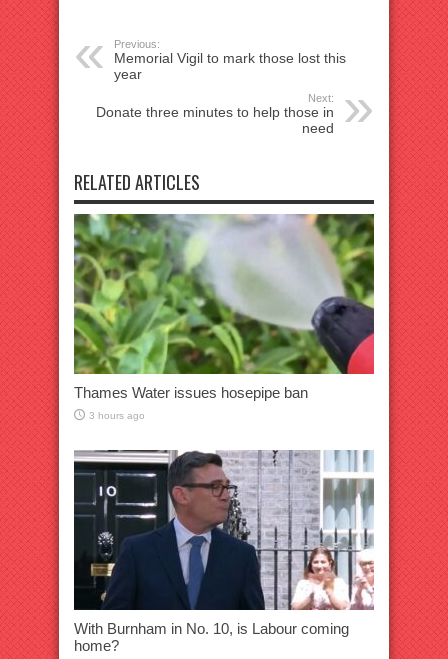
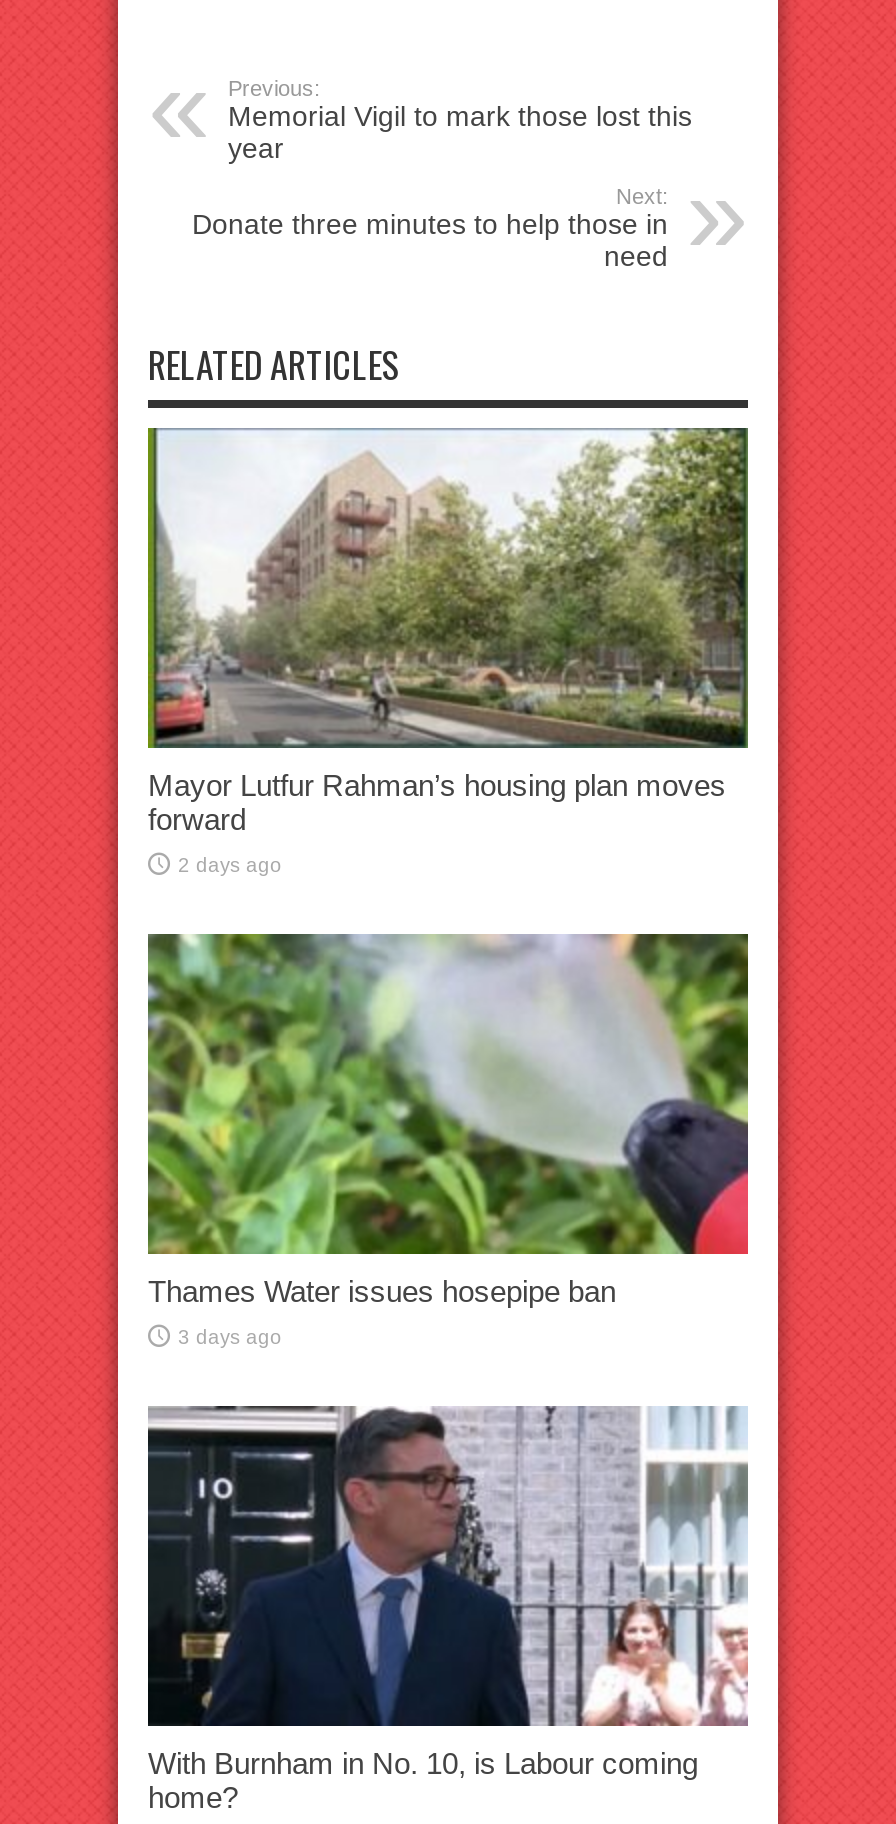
none -> [146,428,750,876] [image] | Mayor Lutfur Rahman’s housing plan moves | forward | 2 days ago
[89,410,145,421] 3 hours ago -> [178,1326,282,1348] 3 days ago

